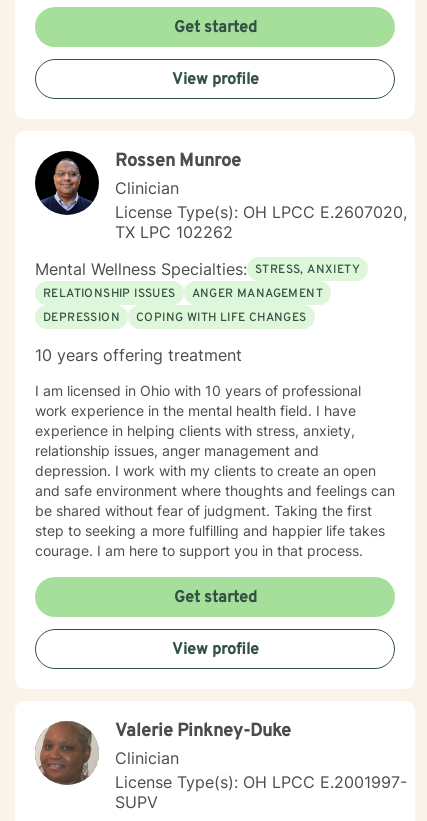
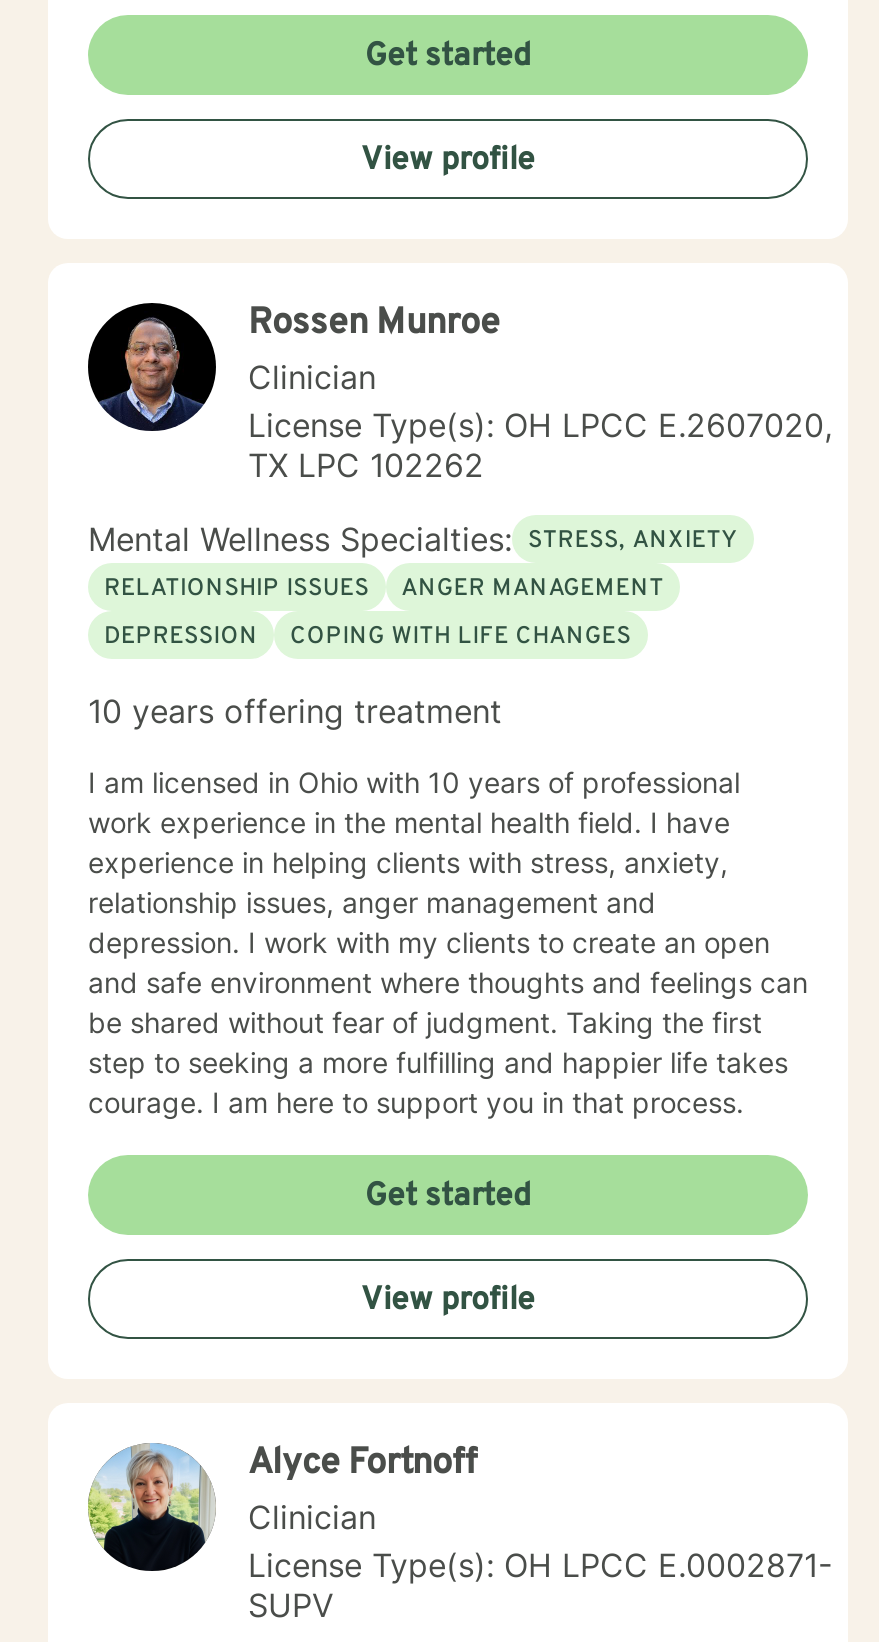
[36,720,291,786] [image] | Valerie Pinkney-Duke -> [88,1441,478,1569] [image] | Alyce Fortnoff
[115,772,407,792] License Type(s): OH LPCC E.2001997- -> [248,1545,832,1585] License Type(s): OH LPCC E.0002871-

